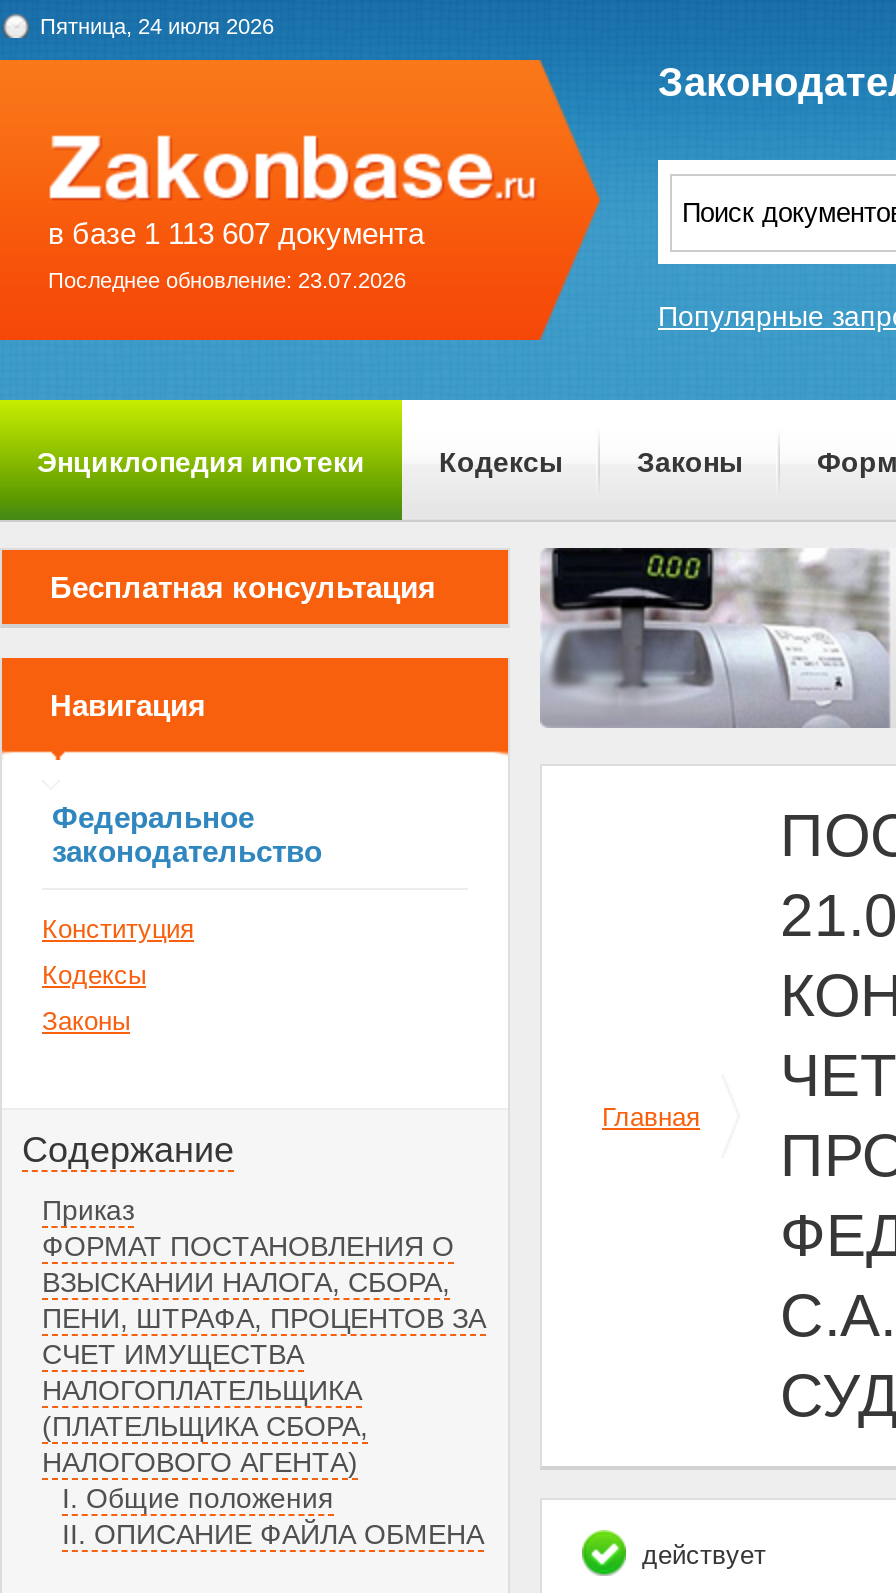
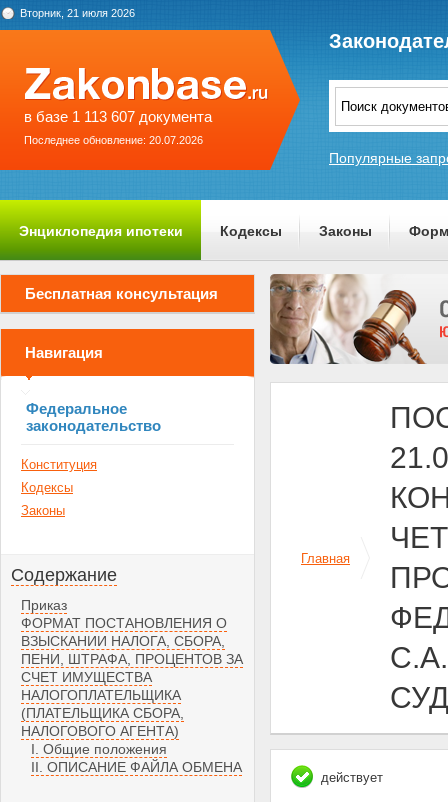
[40,14,274,38] Пятница, 24 июля 2026 -> [20,7,135,19] Вторник, 21 июля 2026
[48,268,406,292] Последнее обновление: 23.07.2026 -> [24,134,203,146] Последнее обновление: 20.07.2026
[540,546,890,728] [image] -> [269,273,445,364] [image]

